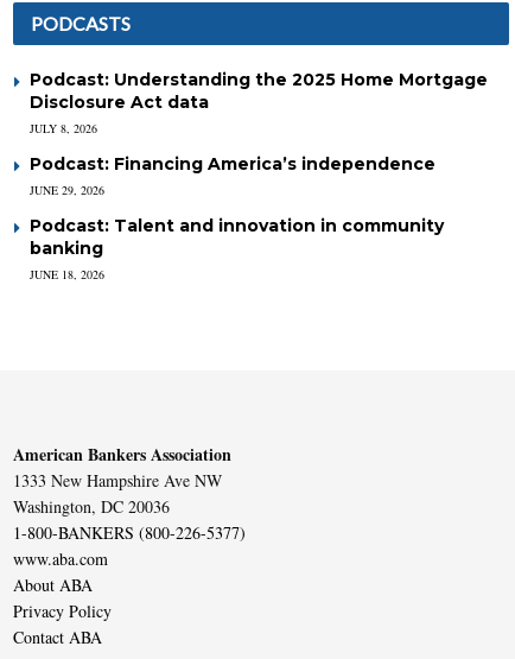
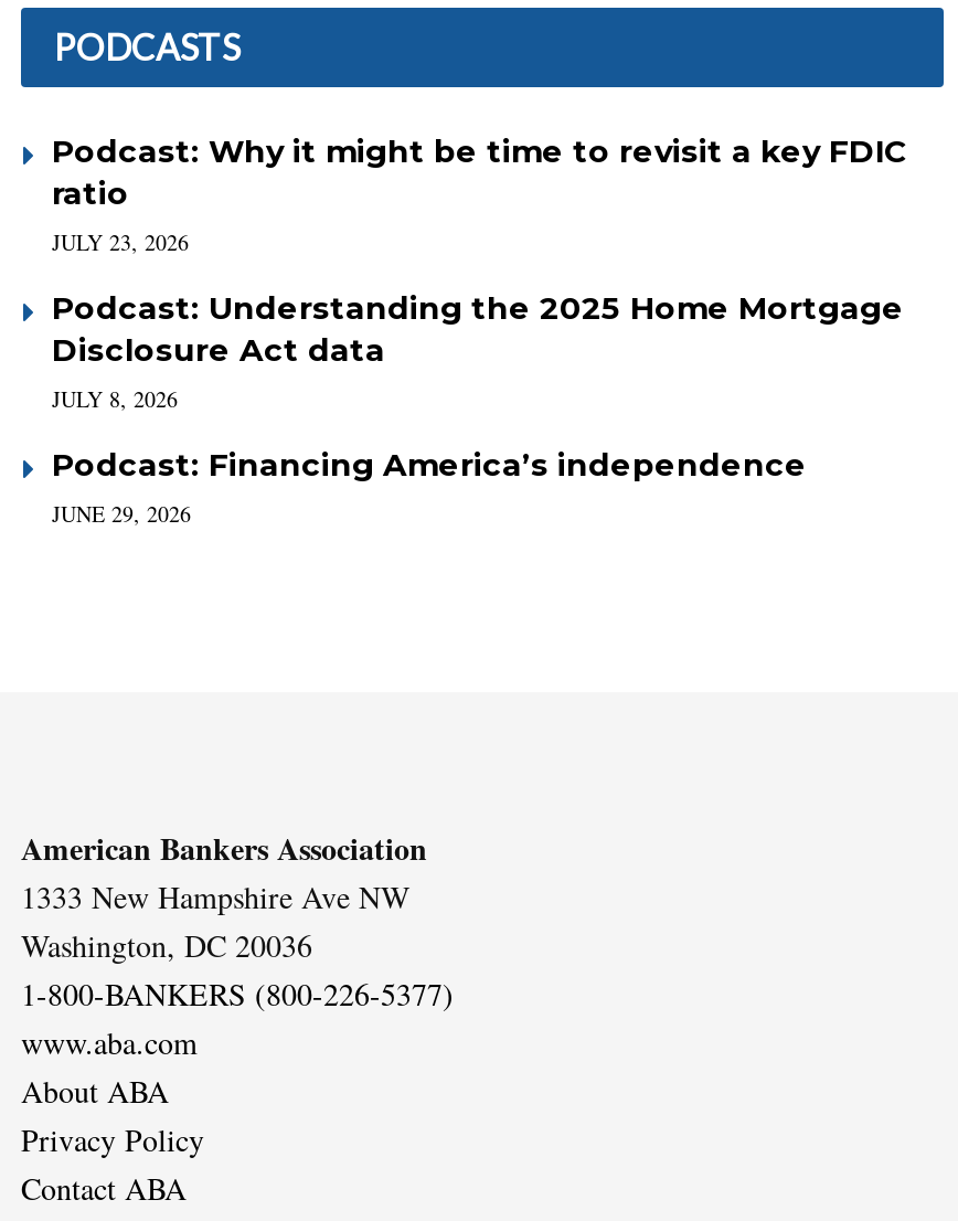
none -> [52,131,908,257] Podcast: Why it might be time to revisit a key FDIC | ratio | JULY 23, 2026
moved [30,69,488,198] -> [52,288,904,529]: Podcast: Understanding the 2025 Home Mortgage | Disclosure Act data | JULY 8, 2026 | Podcast: Financing America’s independence | JUNE 29, 2026
[30,215,444,283] Podcast: Talent and innovation in community | banking | JUNE 18, 2026 -> none

